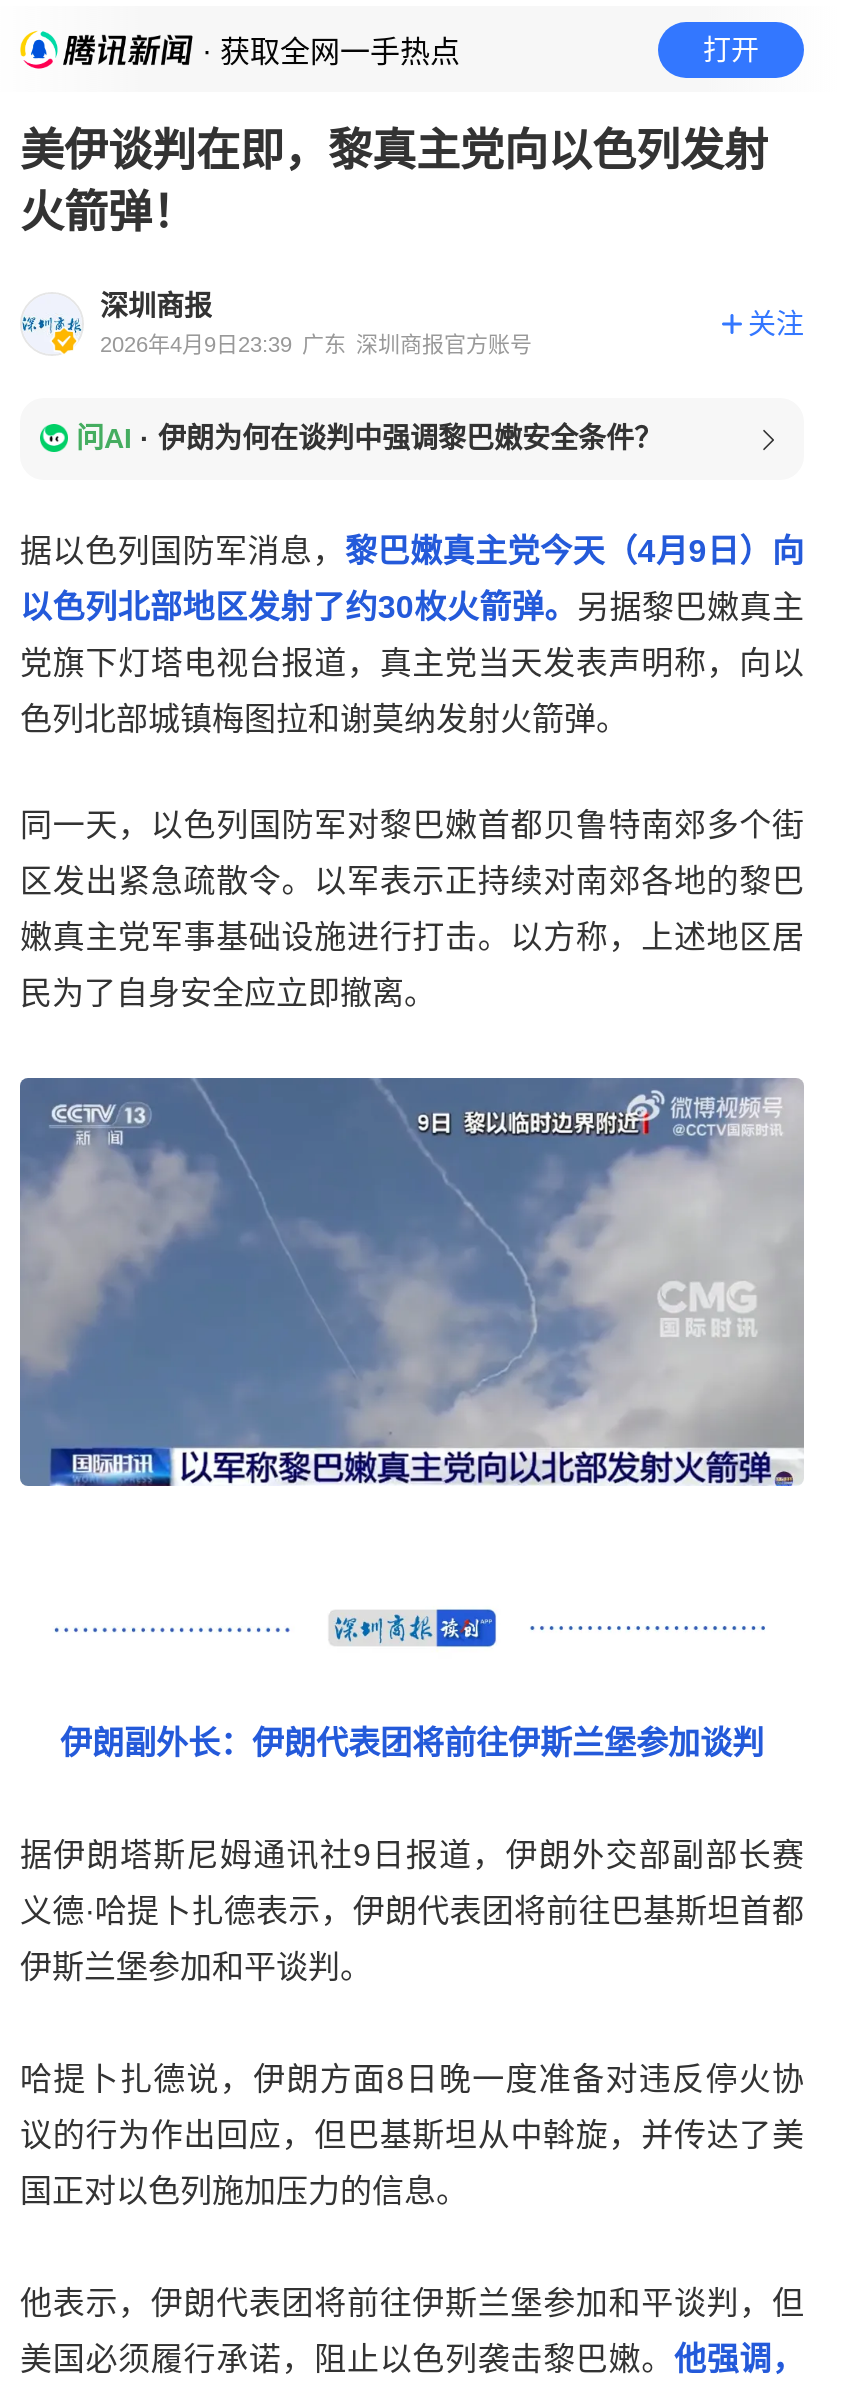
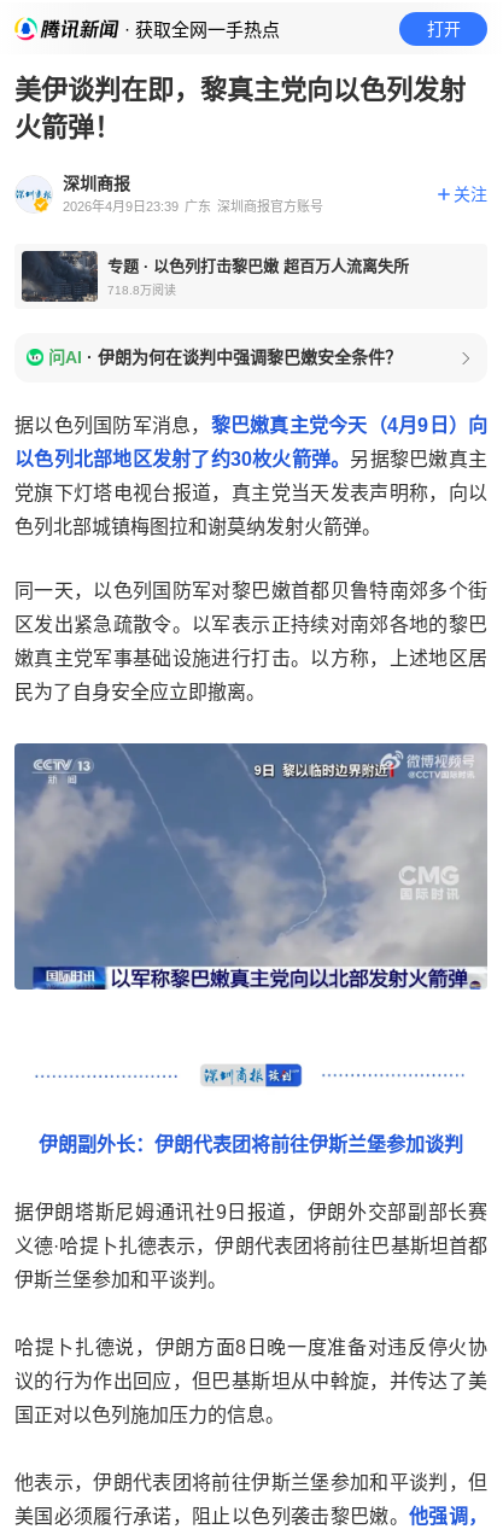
none -> [21,250,409,303] [image] | 专题·以色列打击黎巴嫩 超百万人流离失所 | 718.8万阅读

